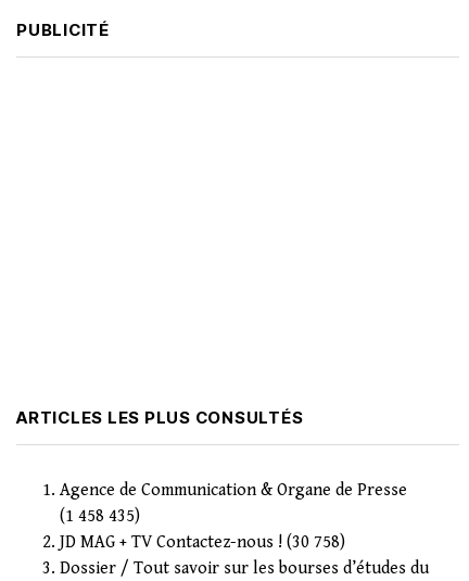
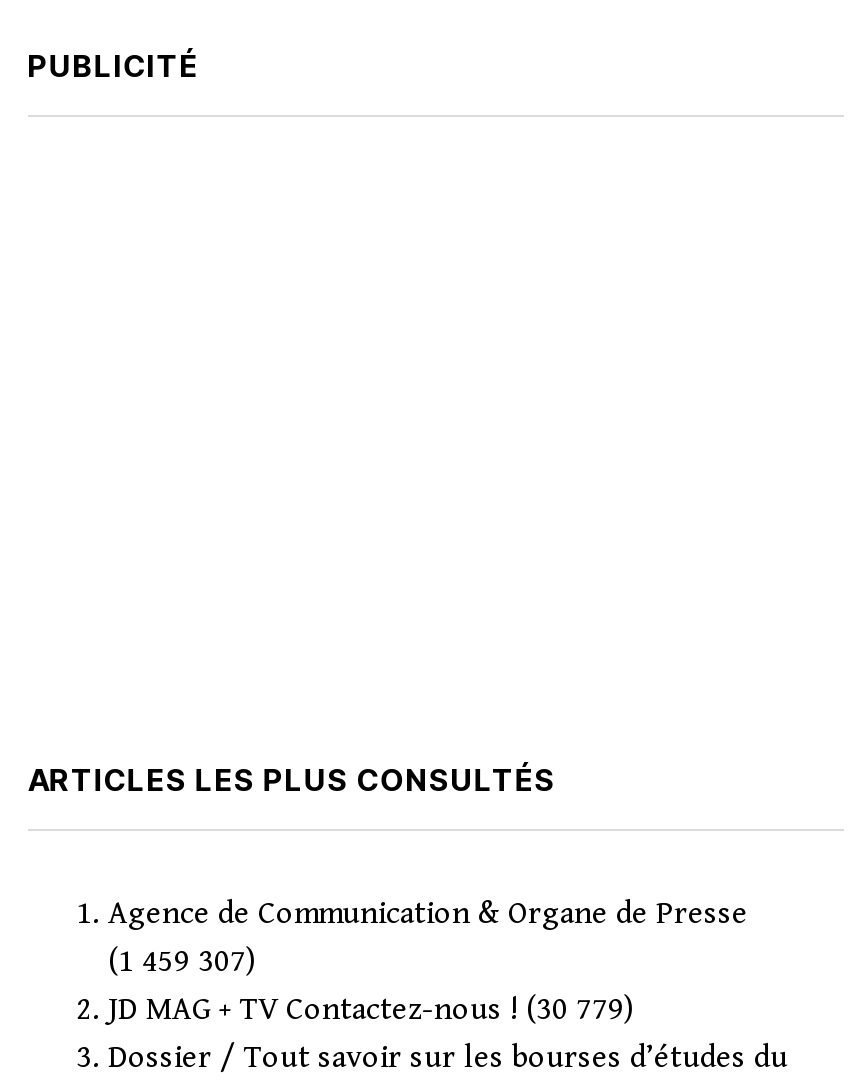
[60,506,140,526] (1 458 435) -> [108,942,256,980] (1 459 307)
[60,532,345,552] JD MAG + TV Contactez-nous ! (30 758) -> [108,990,634,1028] JD MAG + TV Contactez-nous ! (30 779)

